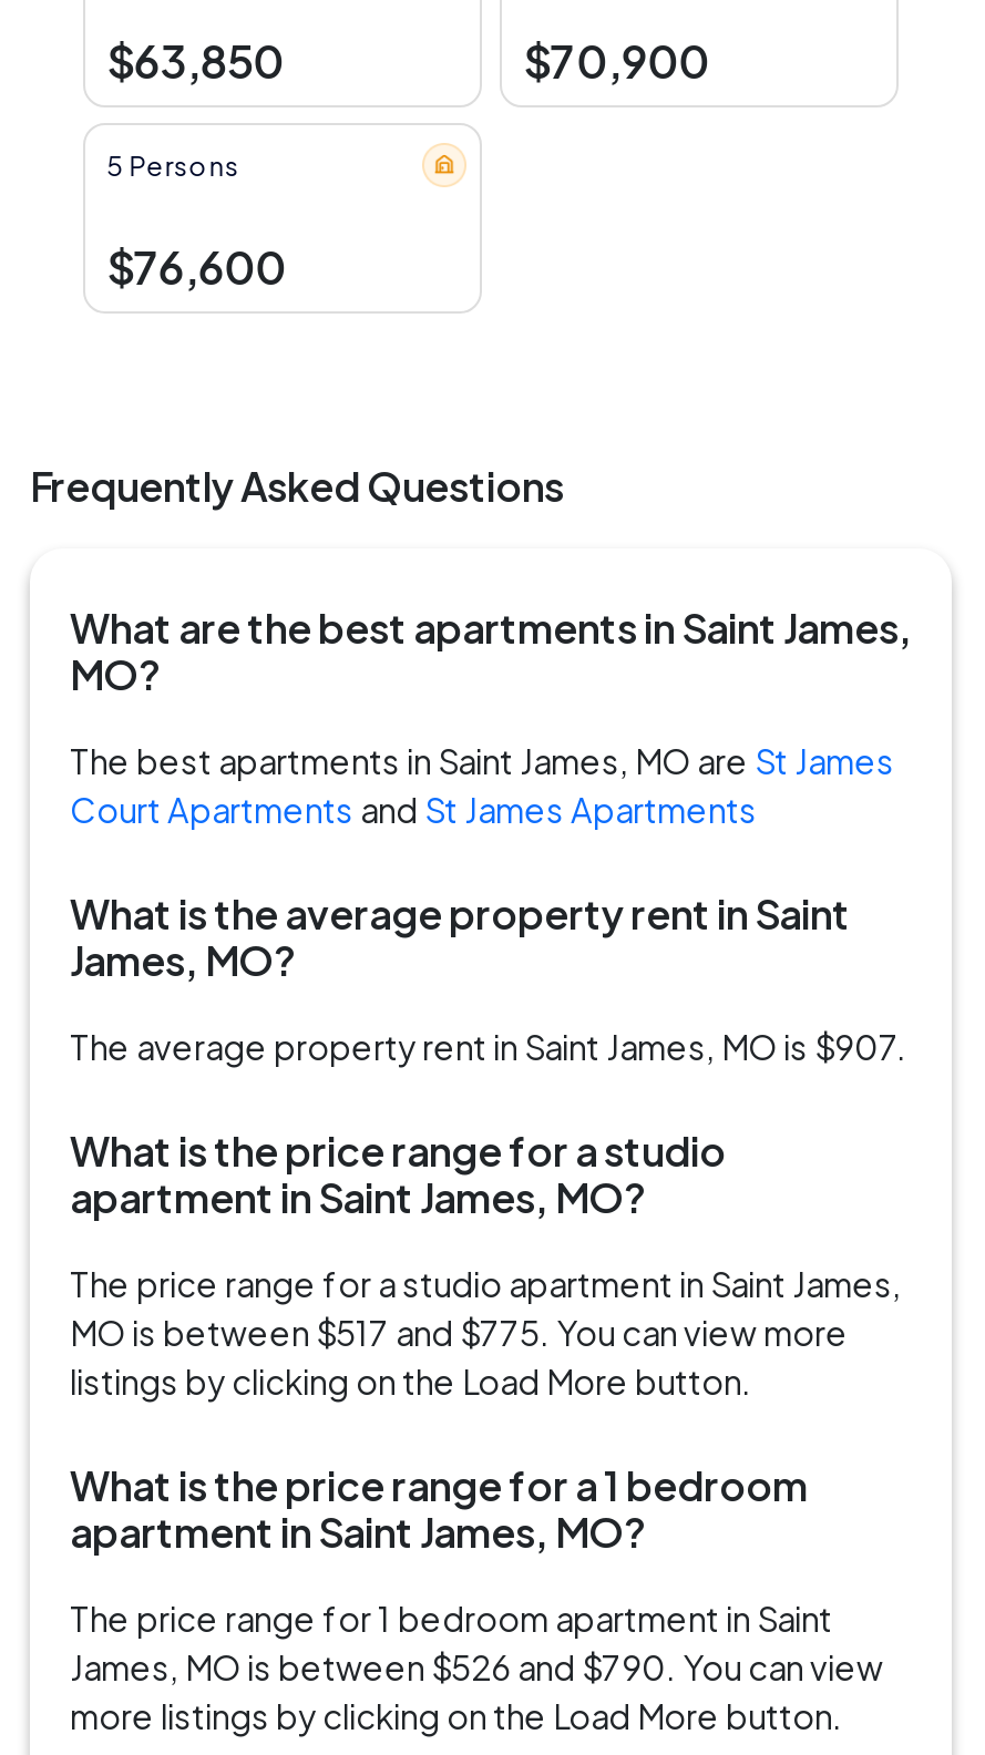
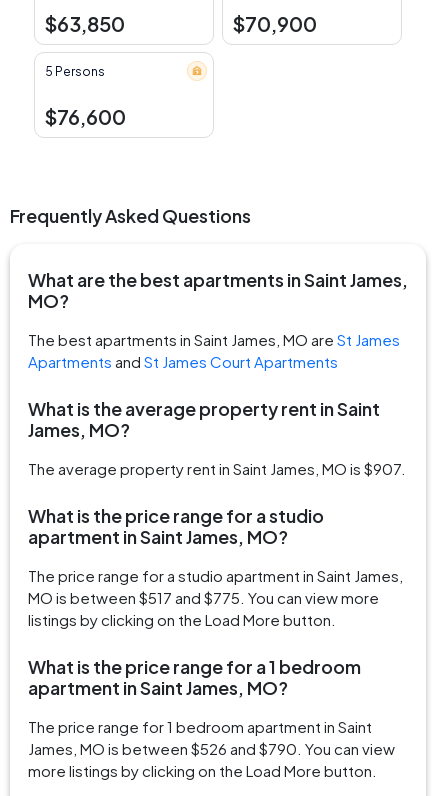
[70,788,757,830] Court Apartments and St James Apartments -> [28,352,338,371] Apartments and St James Court Apartments

